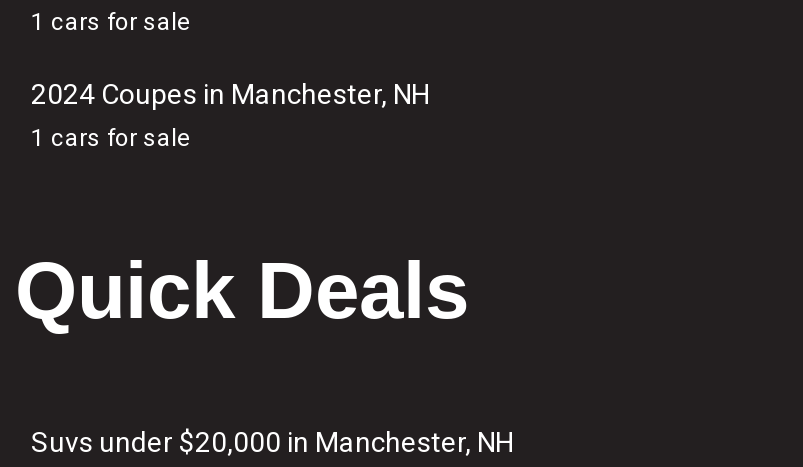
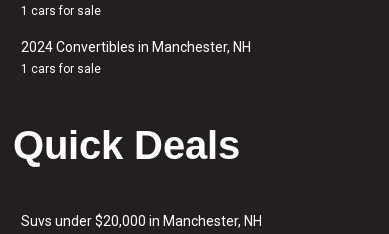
[31,78,429,110] 2024 Coupes in Manchester, NH -> [21,39,251,55] 2024 Convertibles in Manchester, NH

